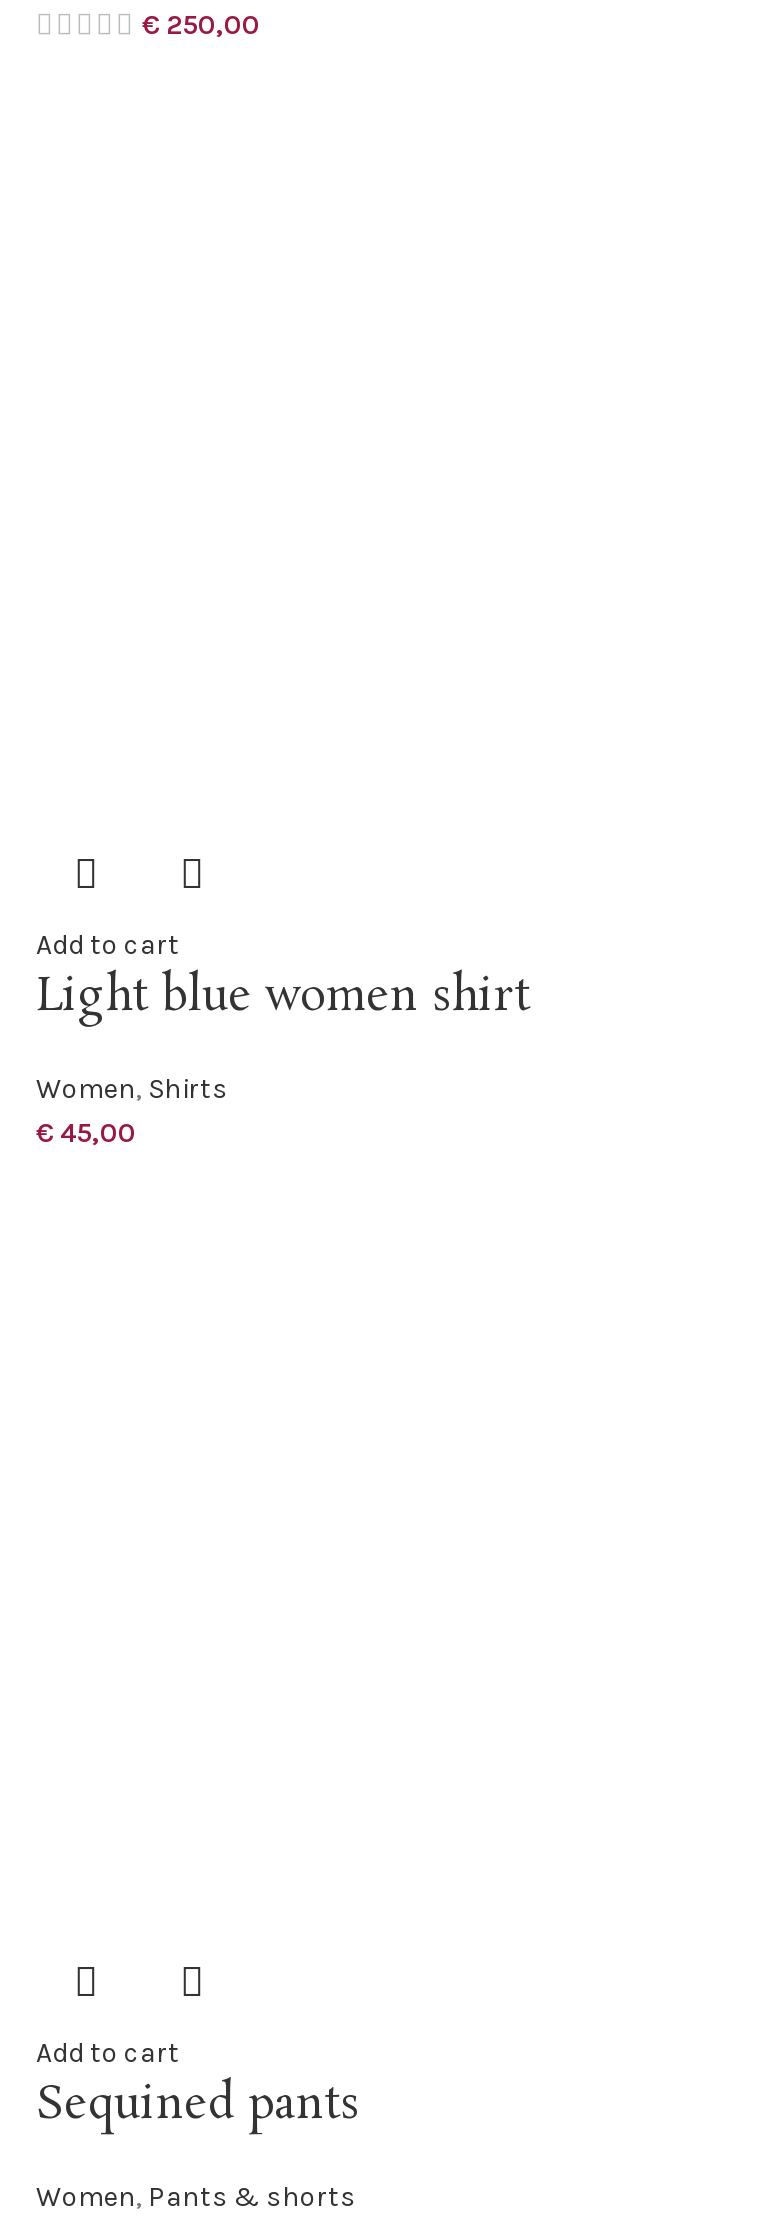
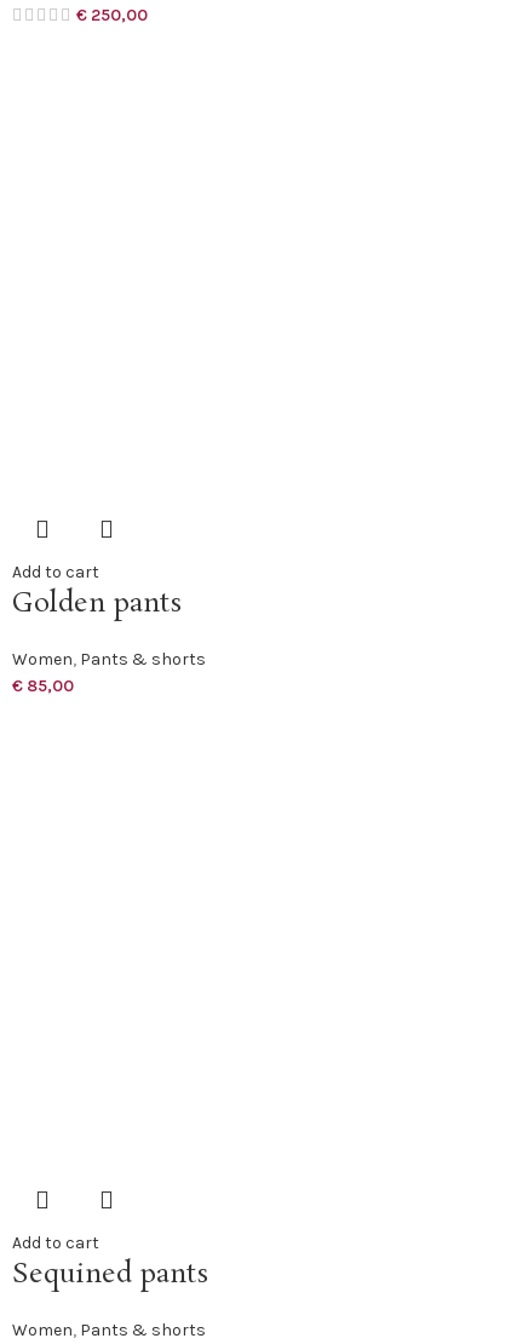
[36,967,530,1029] Light blue women shirt -> [12,585,182,623] Golden pants
[36,1073,228,1151] Women, Shirts | €45,00 -> [12,649,206,697] Women, Pants & shorts | €85,00

